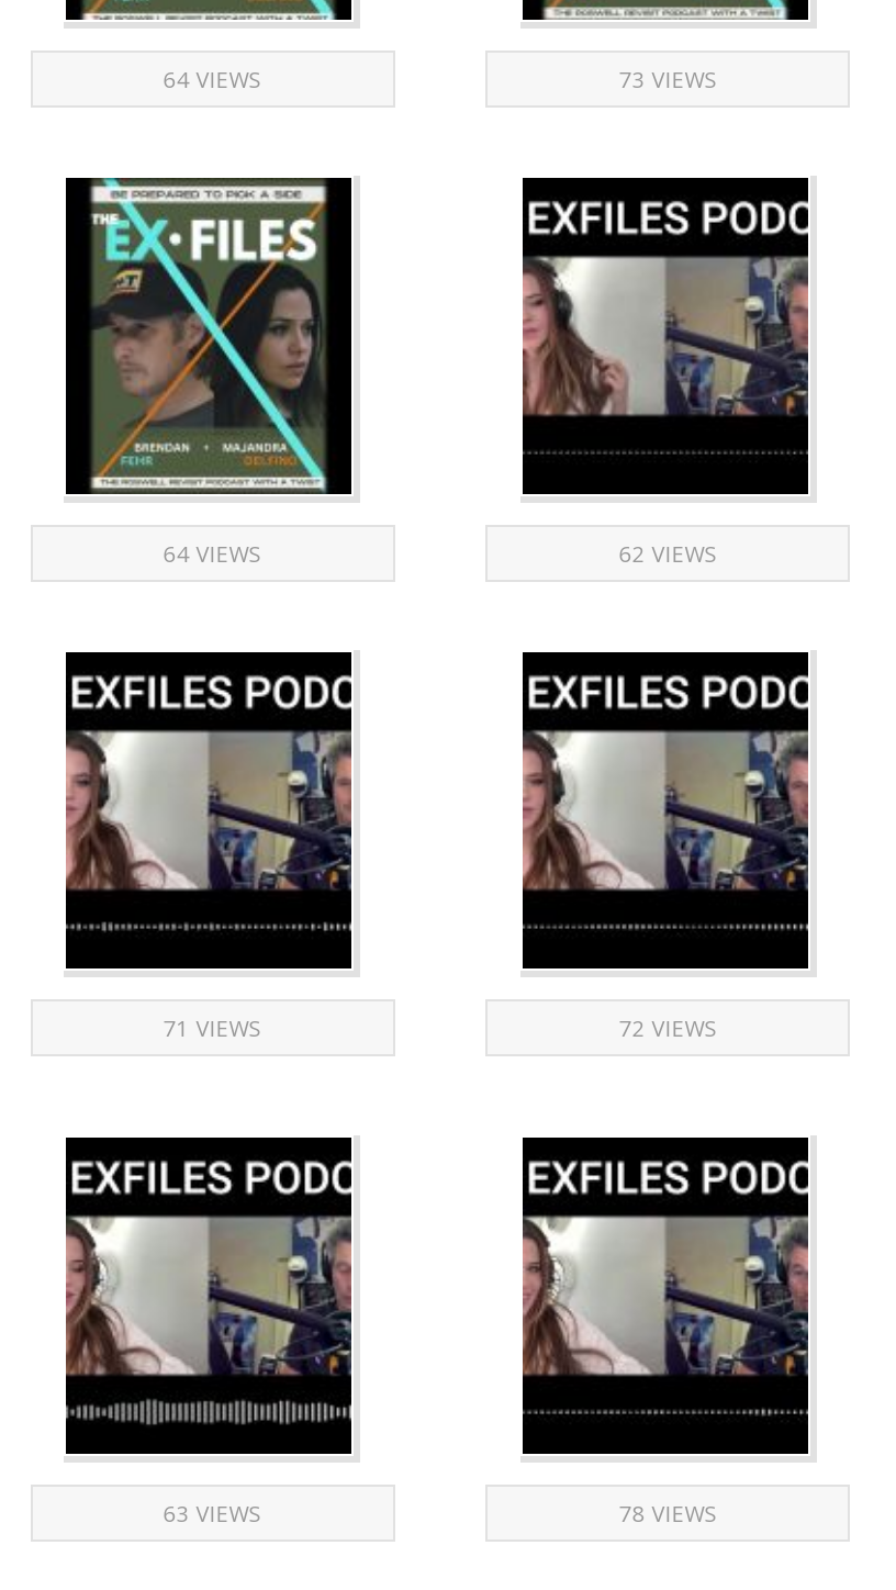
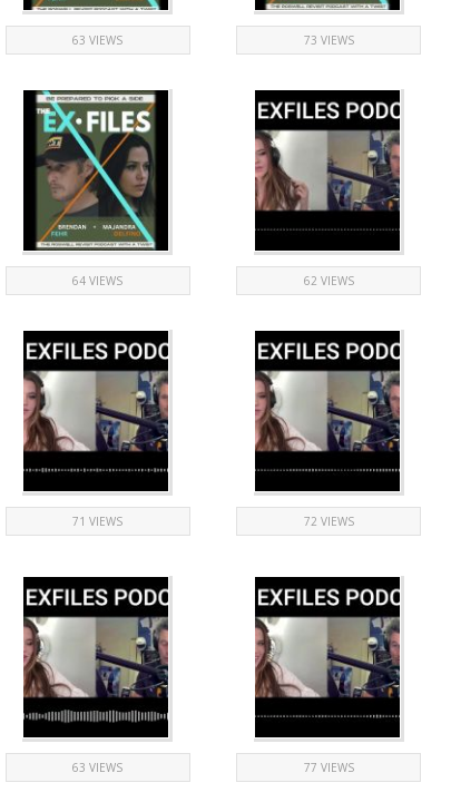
[163,65,262,95] 64 VIEWS -> [73,33,123,48] 63 VIEWS
[619,1499,718,1529] 78 VIEWS -> [304,760,354,776] 77 VIEWS

